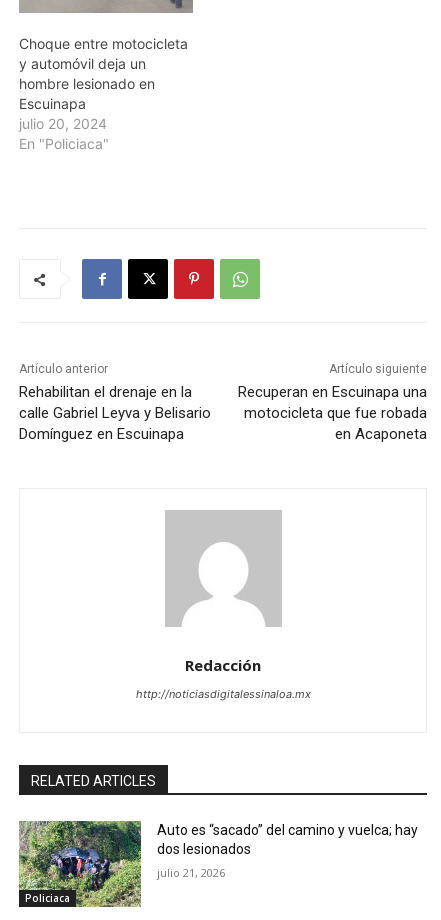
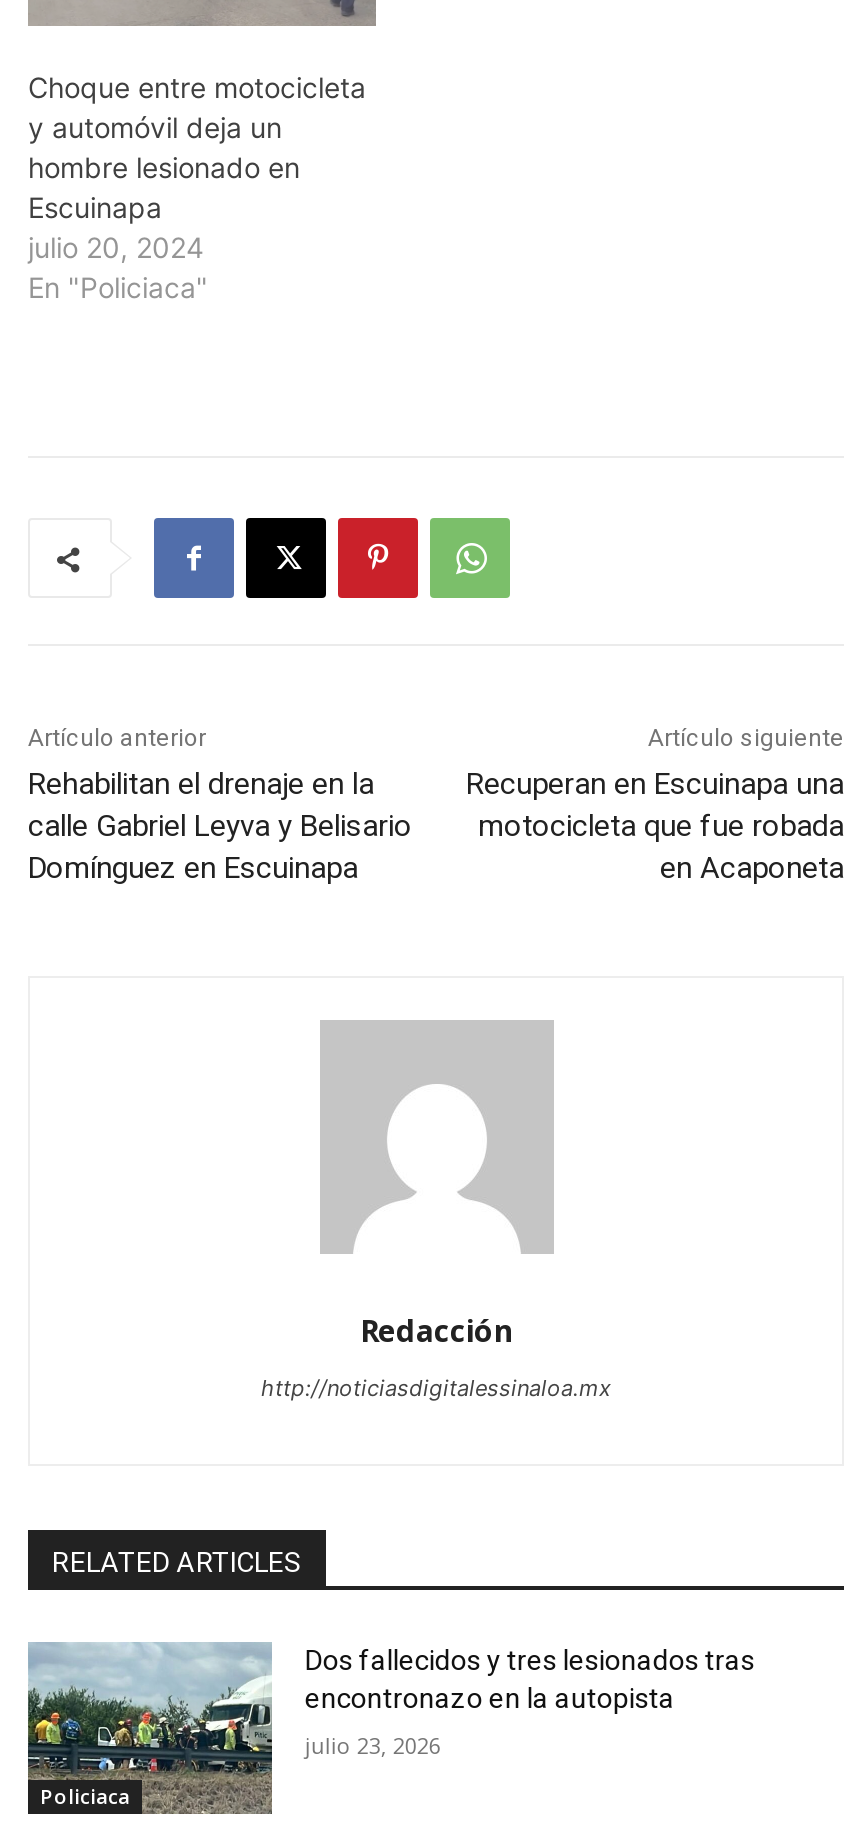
[18,820,418,907] [image] | Auto es “sacado” del camino y vuelca; hay | dos lesionados -> [26,1642,755,1814] [image] | Dos fallecidos y tres lesionados tras | encontronazo en la autopista
[157,865,225,880] julio 21, 2026 -> [305,1731,441,1761] julio 23, 2026

